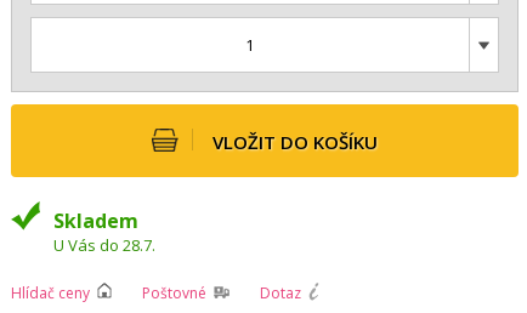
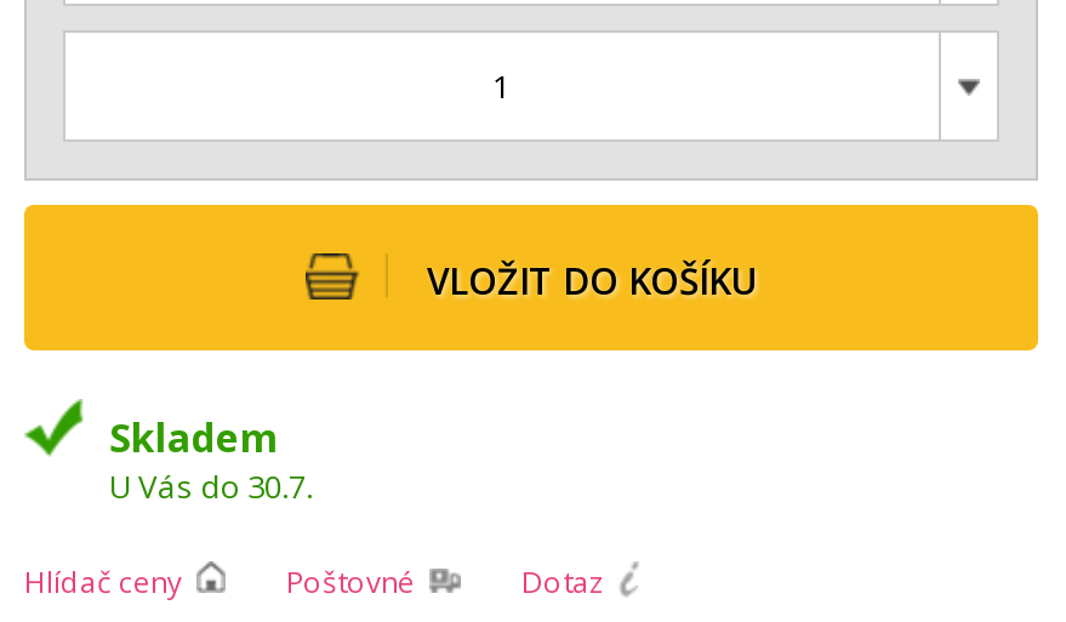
[53,234,155,256] U Vás do 28.7. -> [109,464,313,508] U Vás do 30.7.

